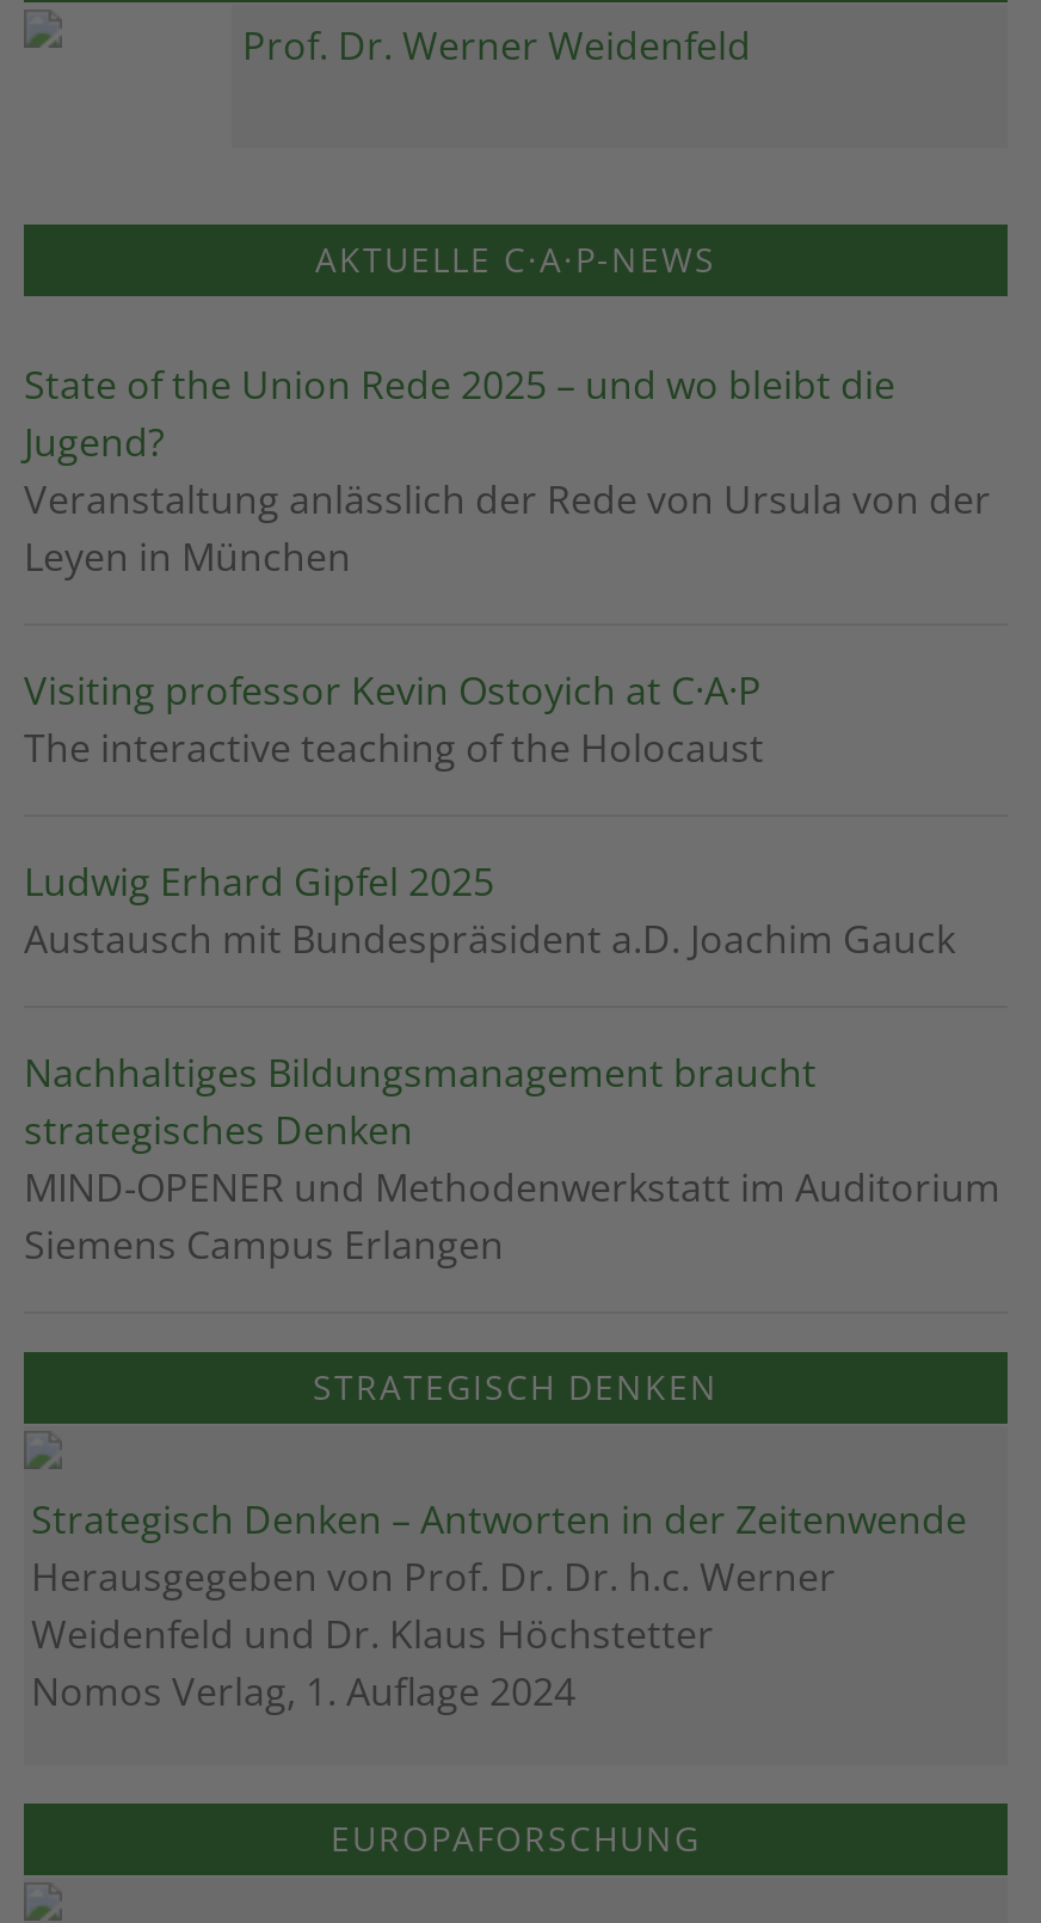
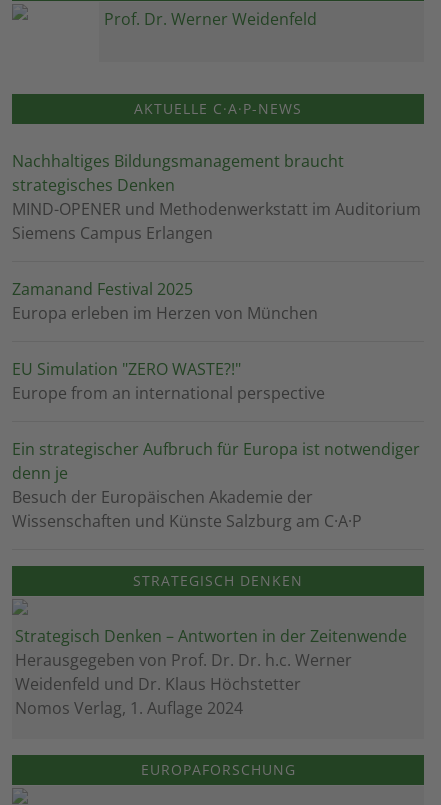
[24,358,991,965] State of the Union Rede 2025 – und wo bleibt die | Jugend? | Veranstaltung anlässlich der Rede von Ursula von der | Leyen in München | Visiting professor Kevin Ostoyich at C·A·P | The interactive teaching of the Holocaust | Ludwig Erhard Gipfel 2025 | Austausch mit Bundespräsident a.D. Joachim Gauck -> none
moved [24,1046,1000,1271] -> [12,150,421,244]: Nachhaltiges Bildungsmanagement braucht | strategisches Denken | MIND-OPENER und Methodenwerkstatt im Auditorium | Siemens Campus Erlangen
none -> [12,278,420,532] Zamanand Festival 2025 | Europa erleben im Herzen von München | EU Simulation "ZERO WASTE?!" | Europe from an international perspective | Ein strategischer Aufbruch für Europa ist notwendiger | denn je | Besuch der Europäischen Akademie der | Wissenschaften und Künste Salzburg am C·A·P

